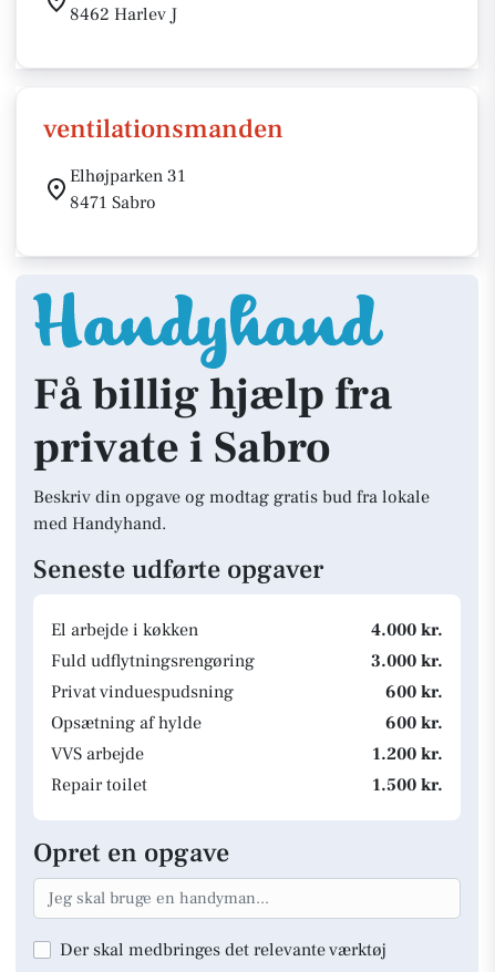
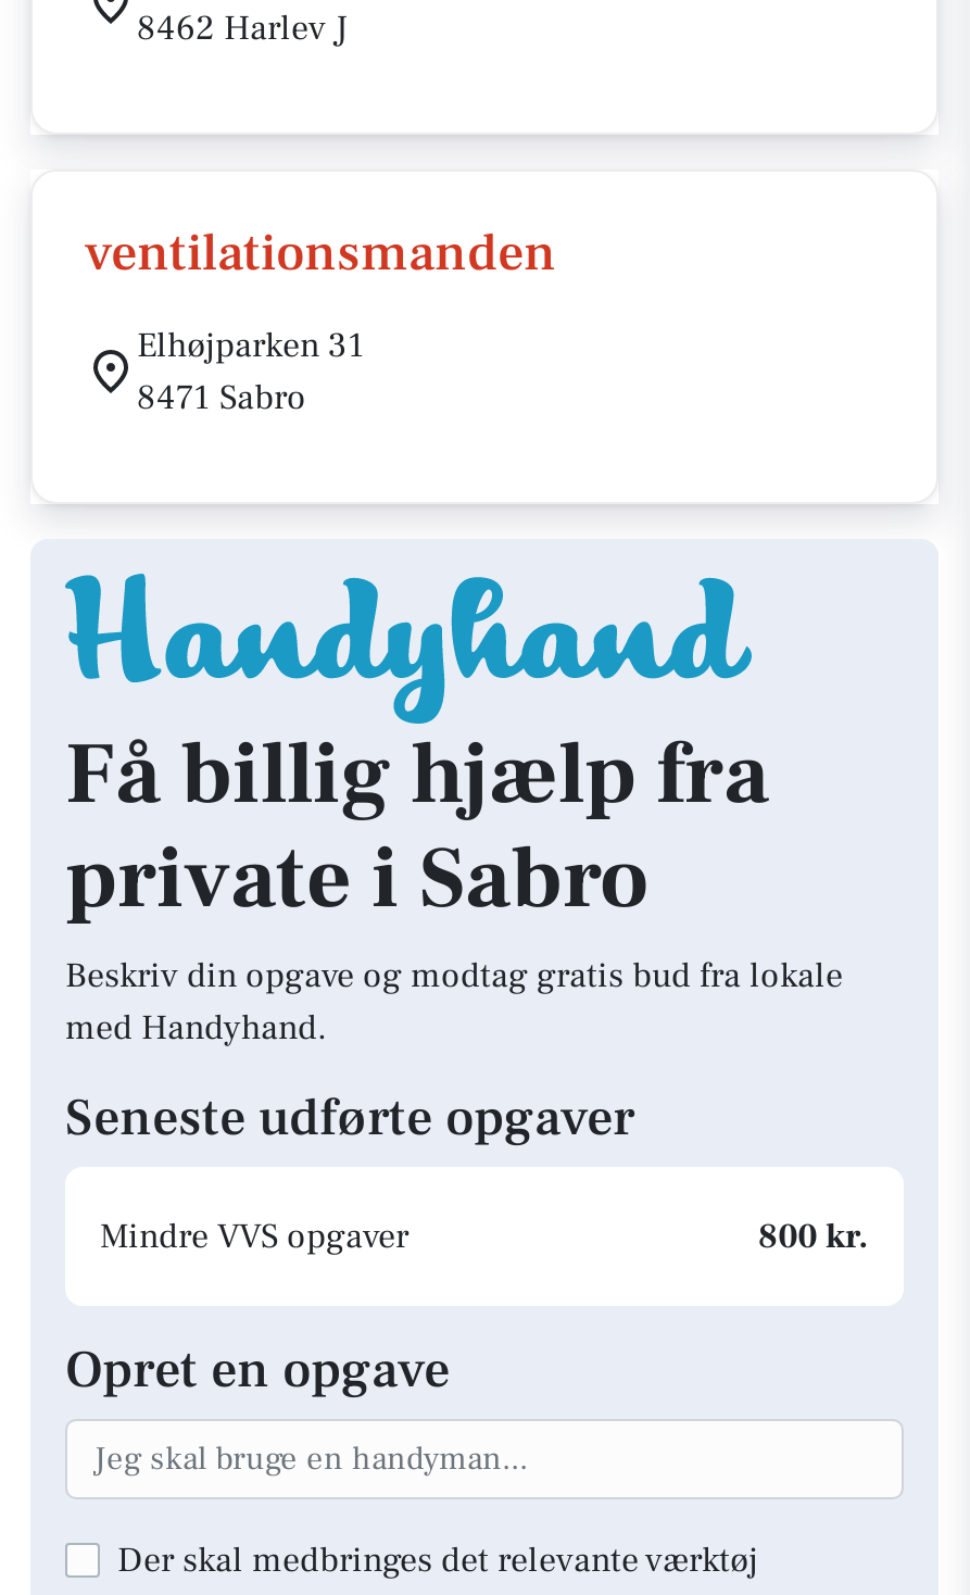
[51,619,443,796] El arbejde i køkken | 4.000 kr. | Fuld udflytningsrengøring | 3.000 kr. | Privat vinduespudsning | 600 kr. | Opsætning af hylde | 600 kr. | VVS arbejde | 1.200 kr. | Repair toilet | 1.500 kr. -> [100,1215,869,1258] Mindre VVS opgaver | 800 kr.

